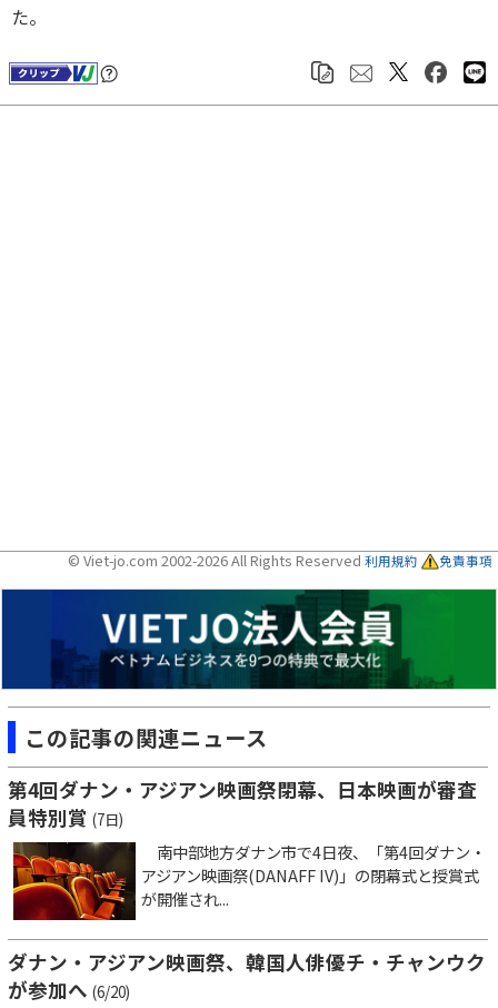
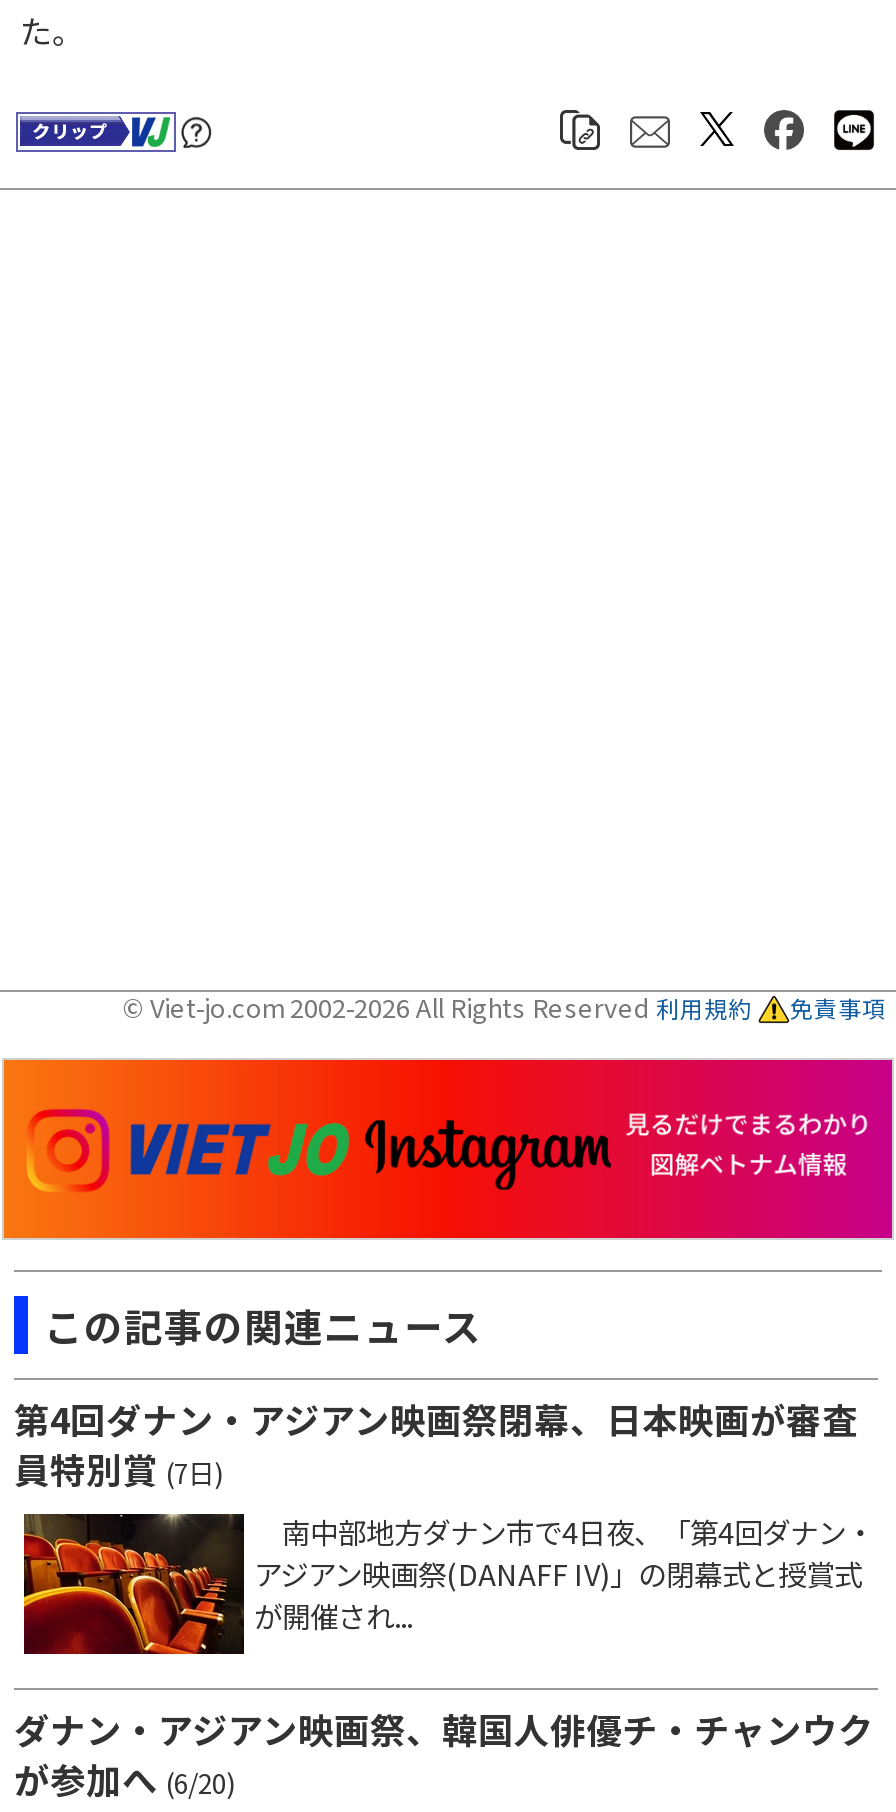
[3,589,495,690] [image] -> [6,1058,890,1240] [image]

